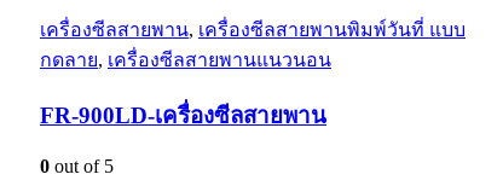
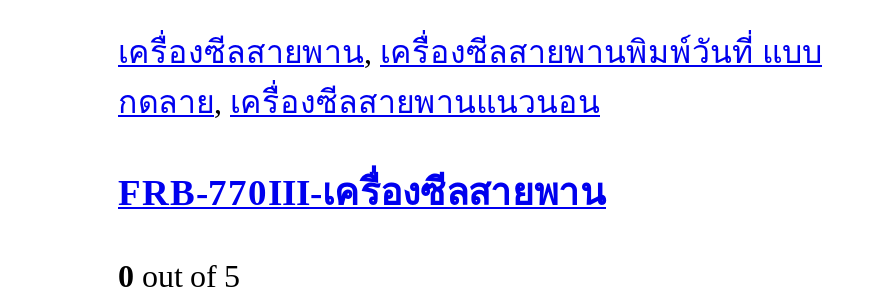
[40,102,326,128] FR-900LD-เครื่องซีลสายพาน -> [118,172,606,214] FRB-770III-เครื่องซีลสายพาน

